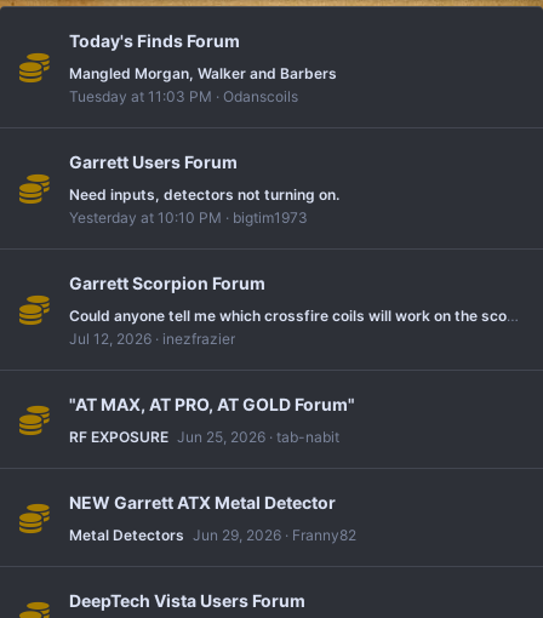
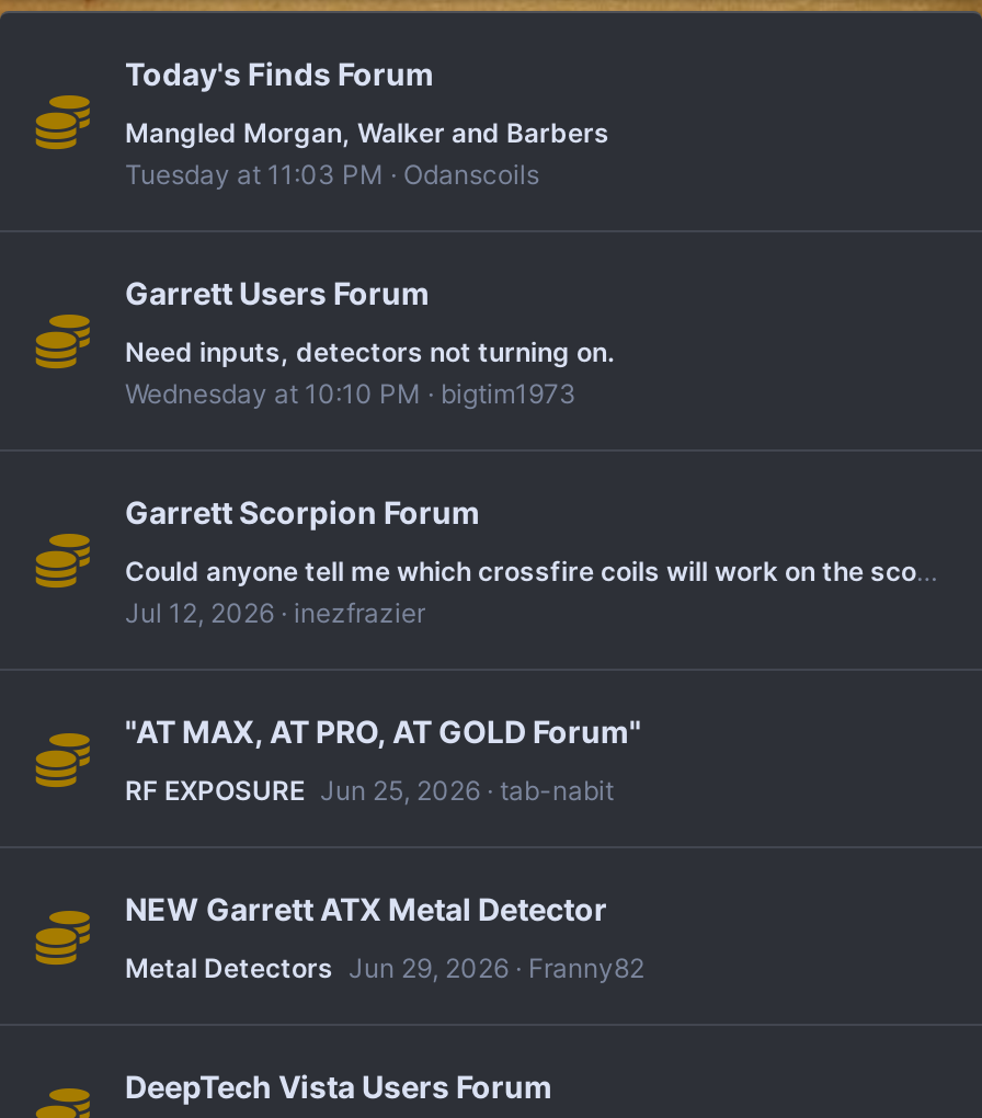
[69,208,308,226] Yesterday at 10:10 PM bigtim1973 -> [125,376,576,409] Wednesday at 10:10 PM bigtim1973

